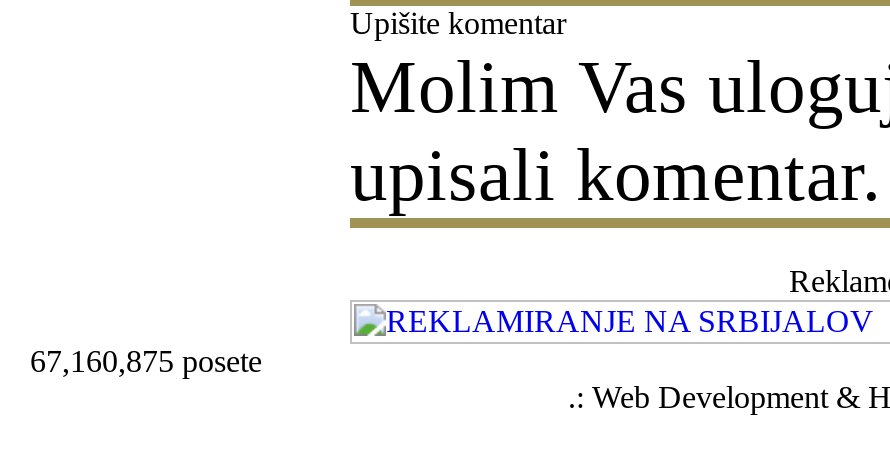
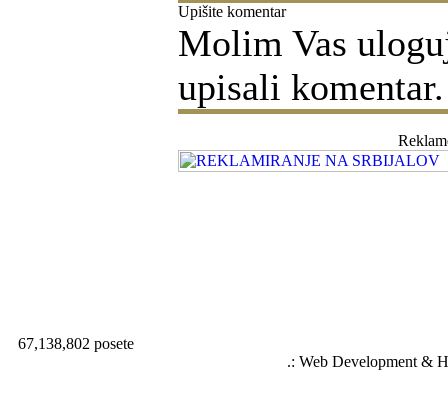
[30,344,262,378] 67,160,875 posete -> [18,335,134,352] 67,138,802 posete

